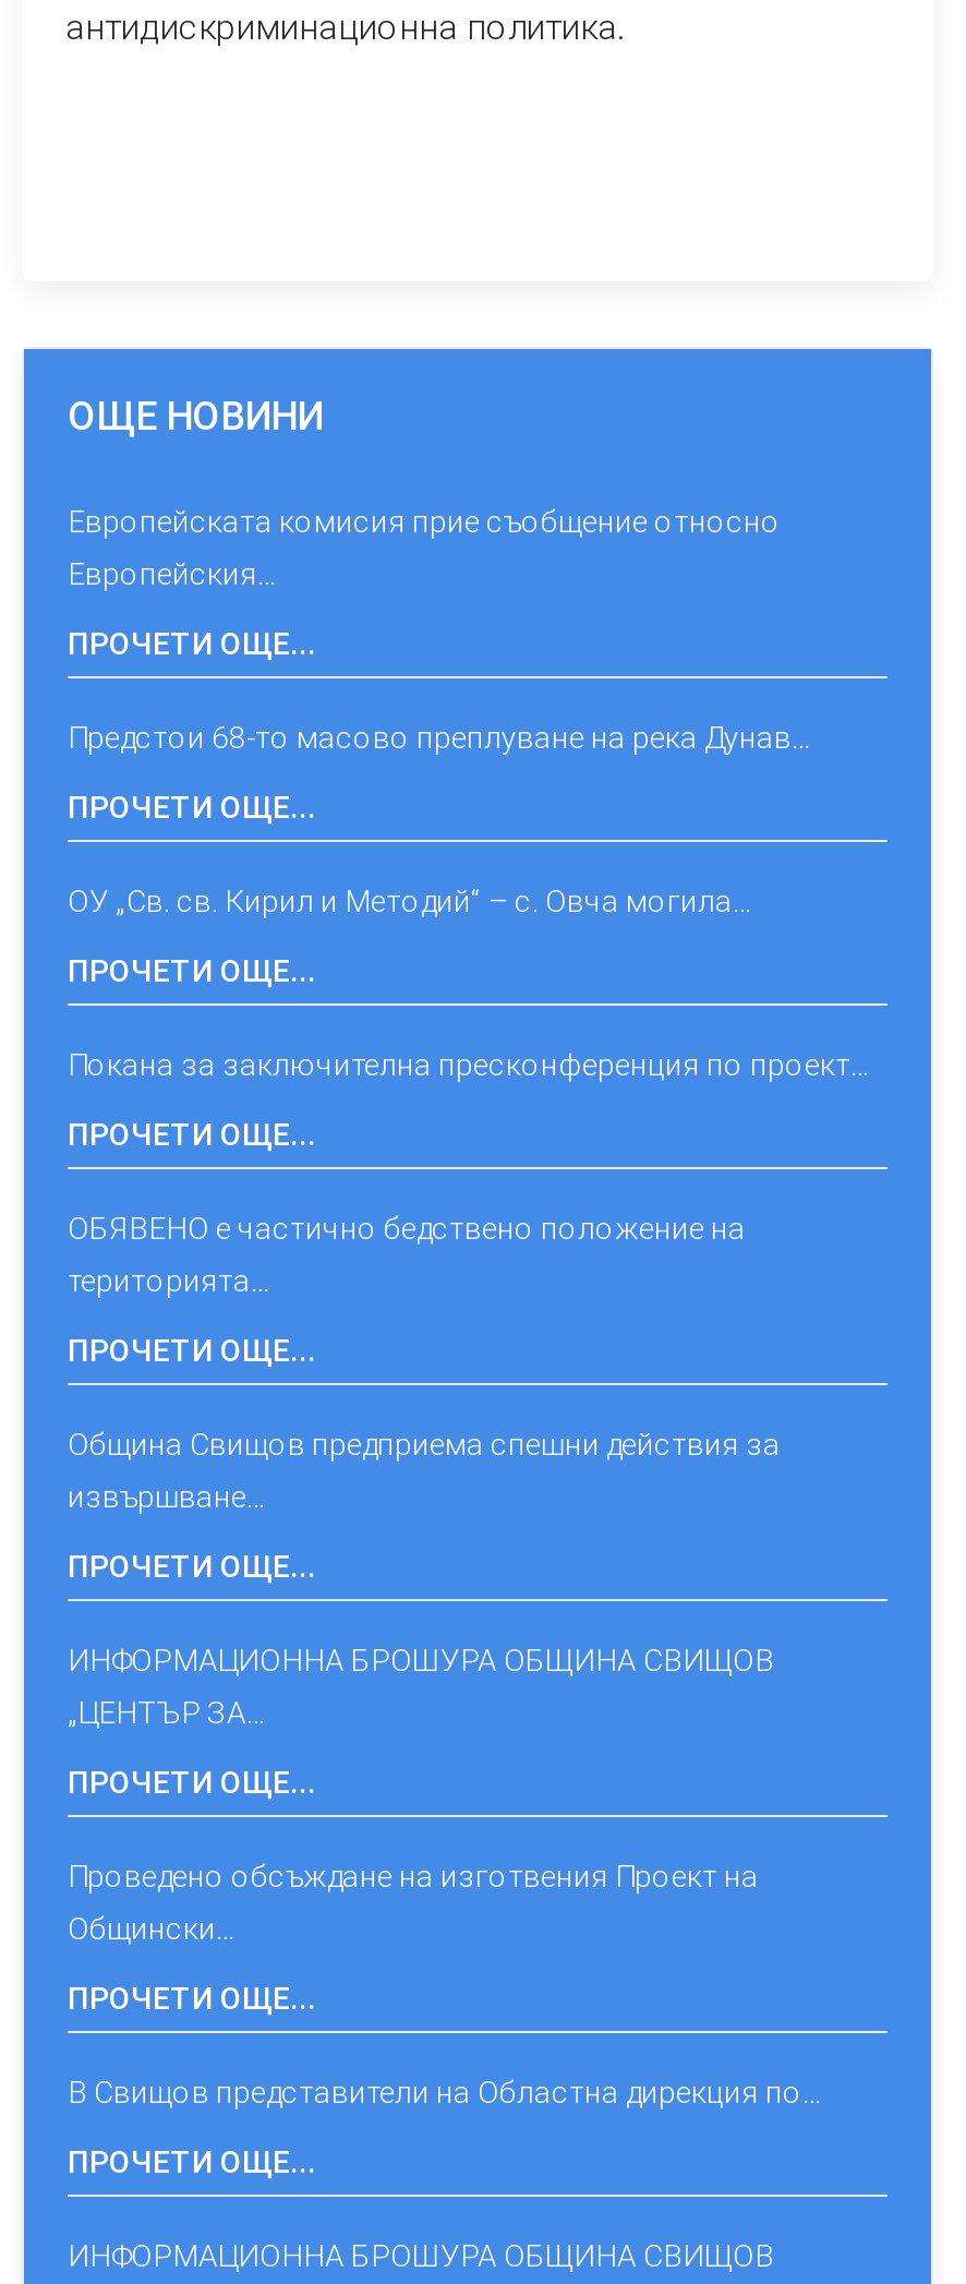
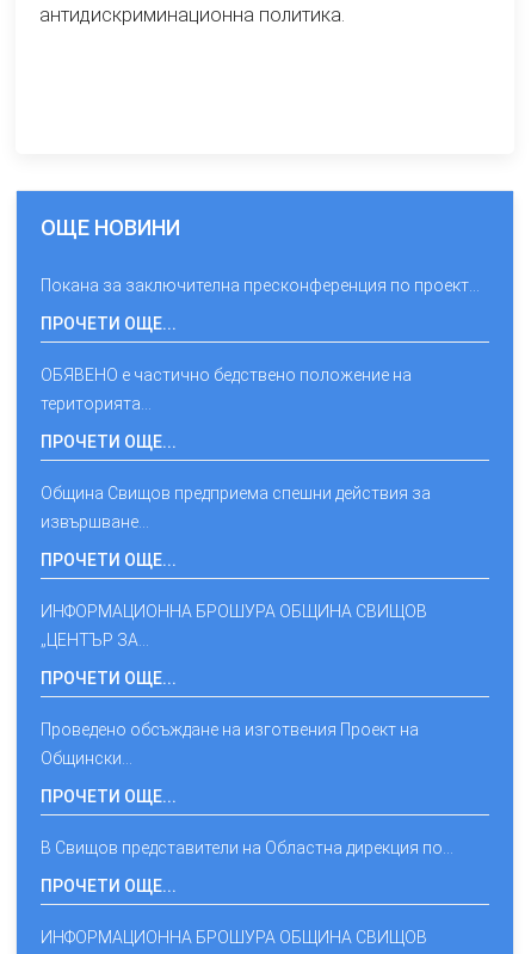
[68,504,811,988] Европейската комисия прие съобщение относно | Европейския… | ПРОЧЕТИ ОЩЕ... | Предстои 68-то масово преплуване на река Дунав… | ПРОЧЕТИ ОЩЕ... | ОУ „Св. св. Кирил и Методий“ – с. Овча могила… | ПРОЧЕТИ ОЩЕ... -> none

